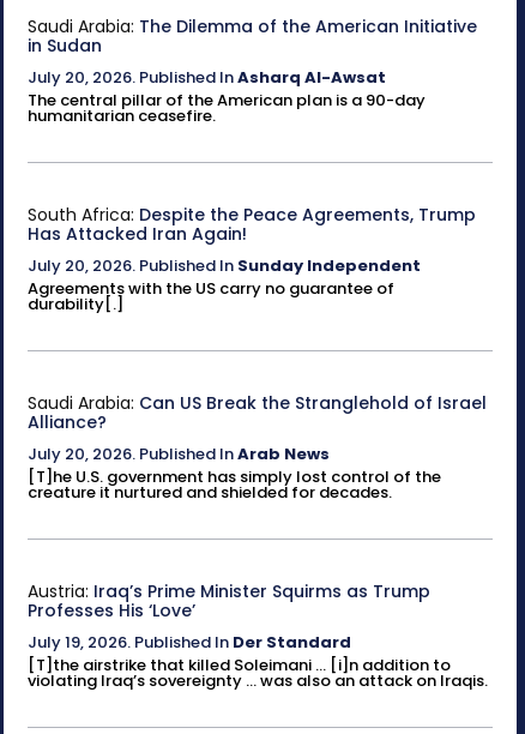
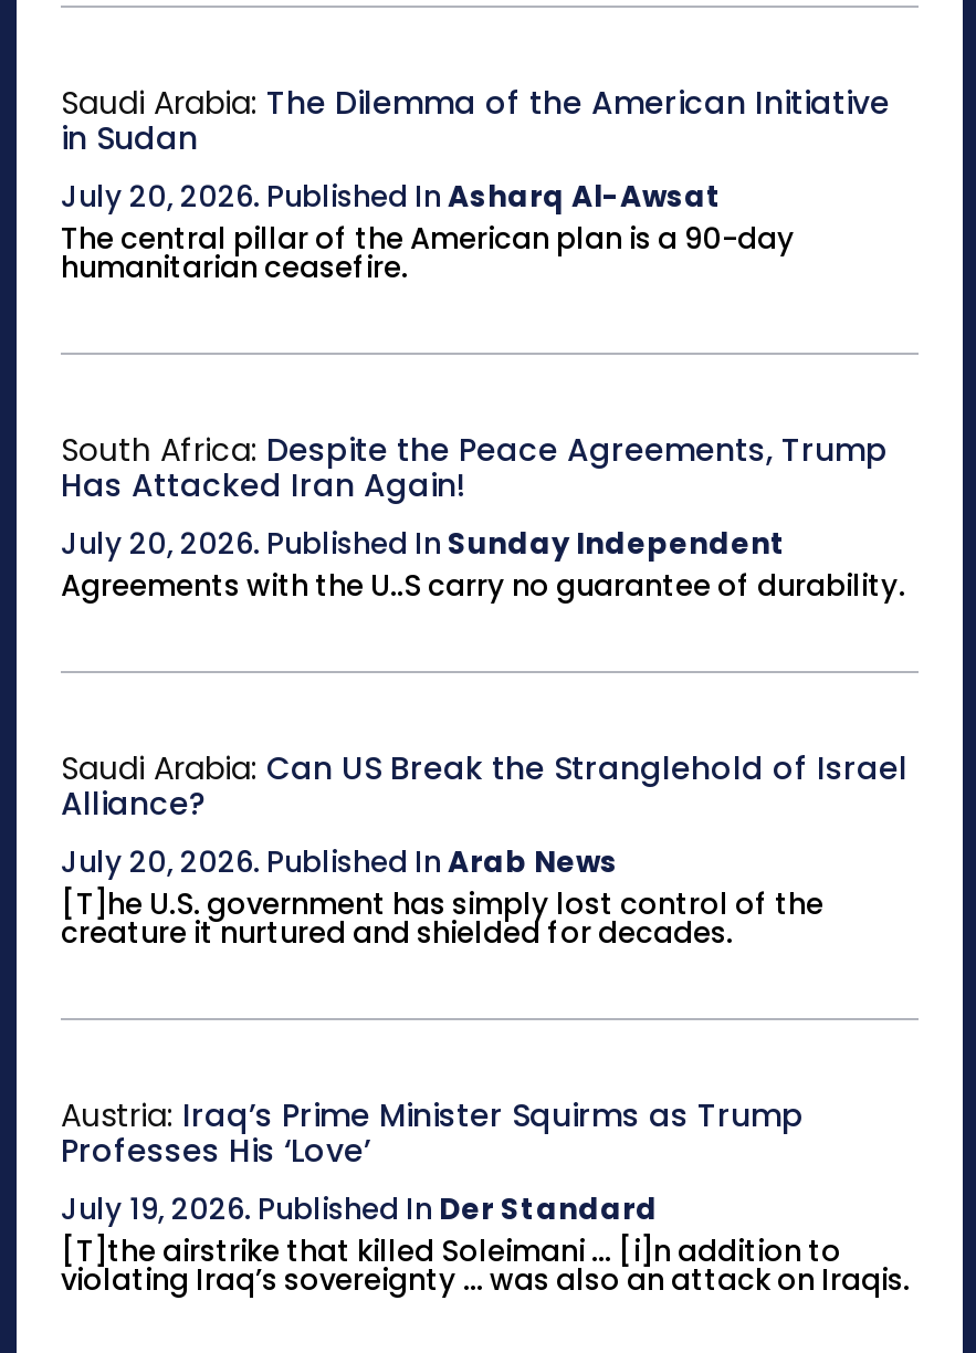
[28,277,394,315] Agreements with the US carry no guarantee of | durability[.] -> [61,565,905,607] Agreements with the U..S carry no guarantee of durability.

